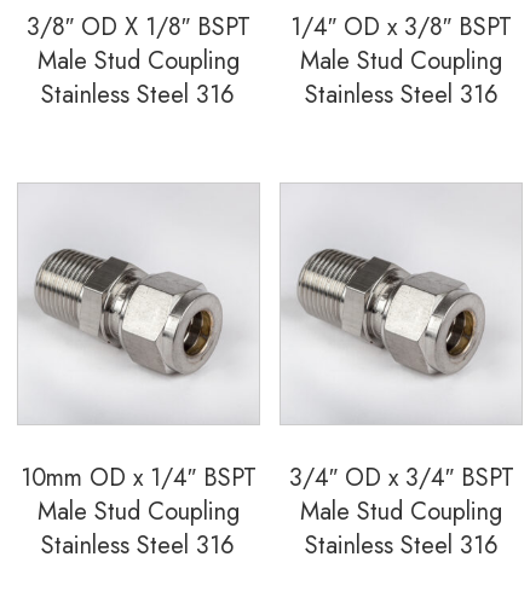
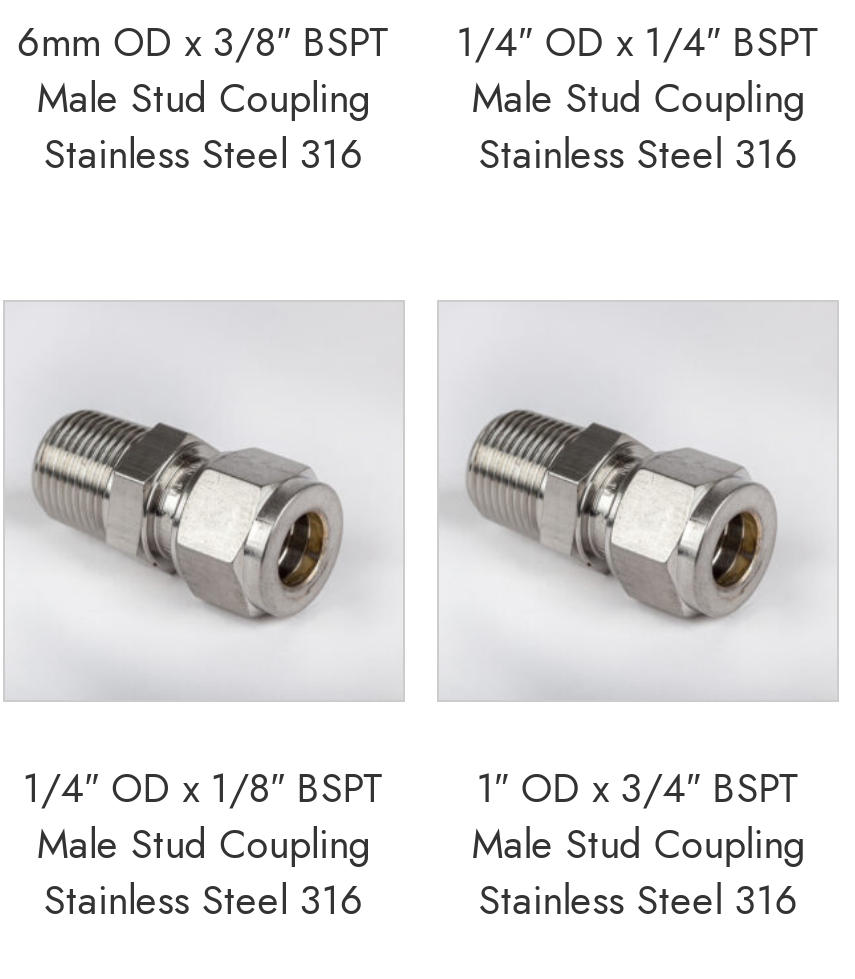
[26,10,250,45] 3/8″ OD X 1/8″ BSPT -> [17,15,391,73] 6mm OD x 3/8″ BSPT
[291,10,512,45] 1/4″ OD x 3/8″ BSPT -> [456,15,820,73] 1/4″ OD x 1/4″ BSPT
[20,460,256,495] 10mm OD x 1/4″ BSPT -> [23,760,385,818] 1/4″ OD x 1/8″ BSPT
[289,460,514,495] 3/4″ OD x 3/4″ BSPT -> [476,760,800,818] 1″ OD x 3/4″ BSPT

